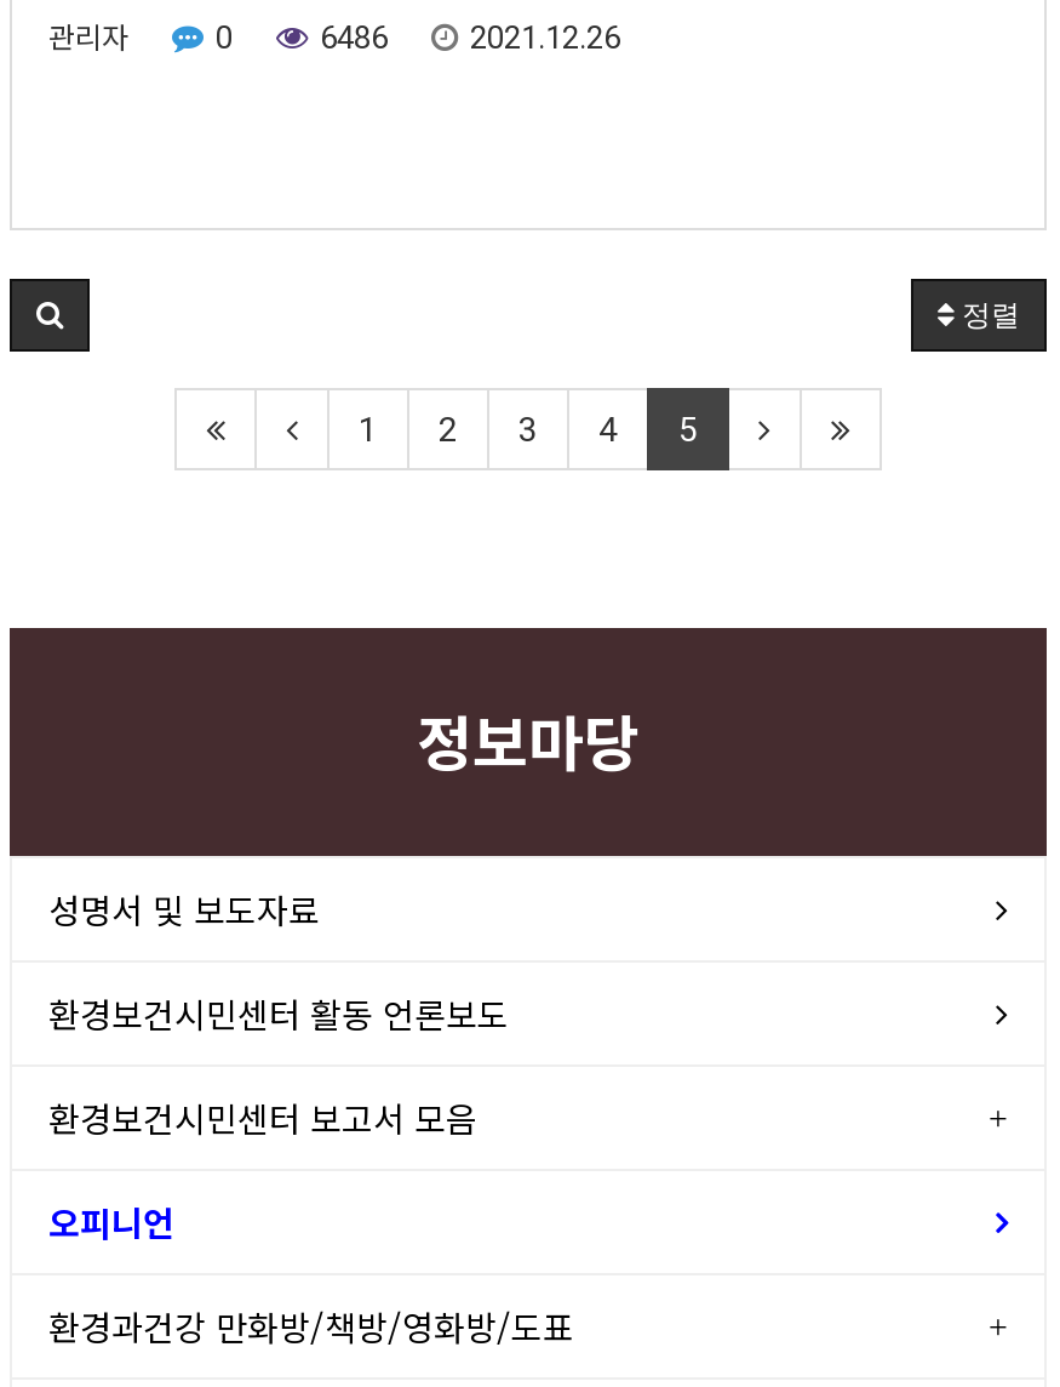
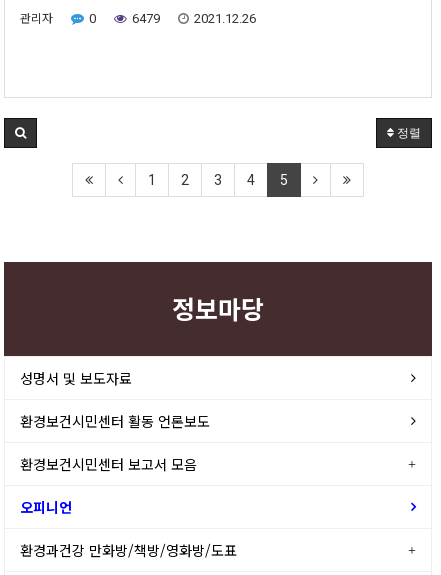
[313,19,620,56] 6486 2021.12.26 -> [129,11,256,26] 6479 2021.12.26

